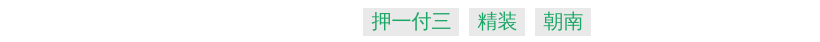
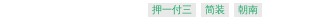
[477,9,517,31] 精装 -> [205,4,225,15] 简装

